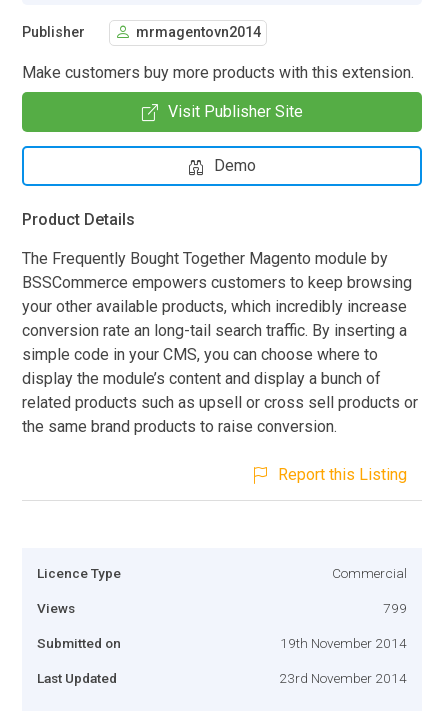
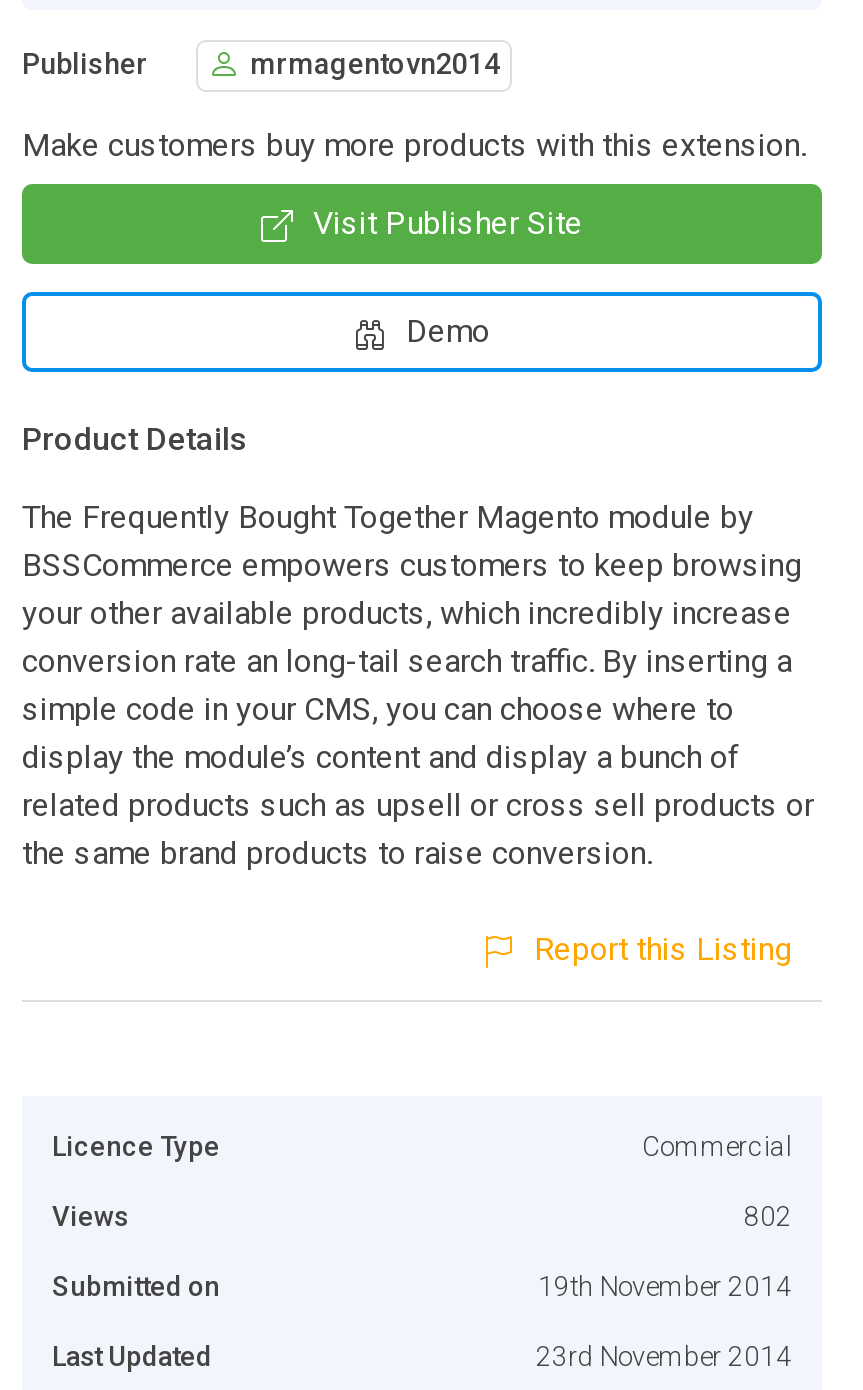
[383,600,407,616] 799 -> [744,1200,792,1232] 802

